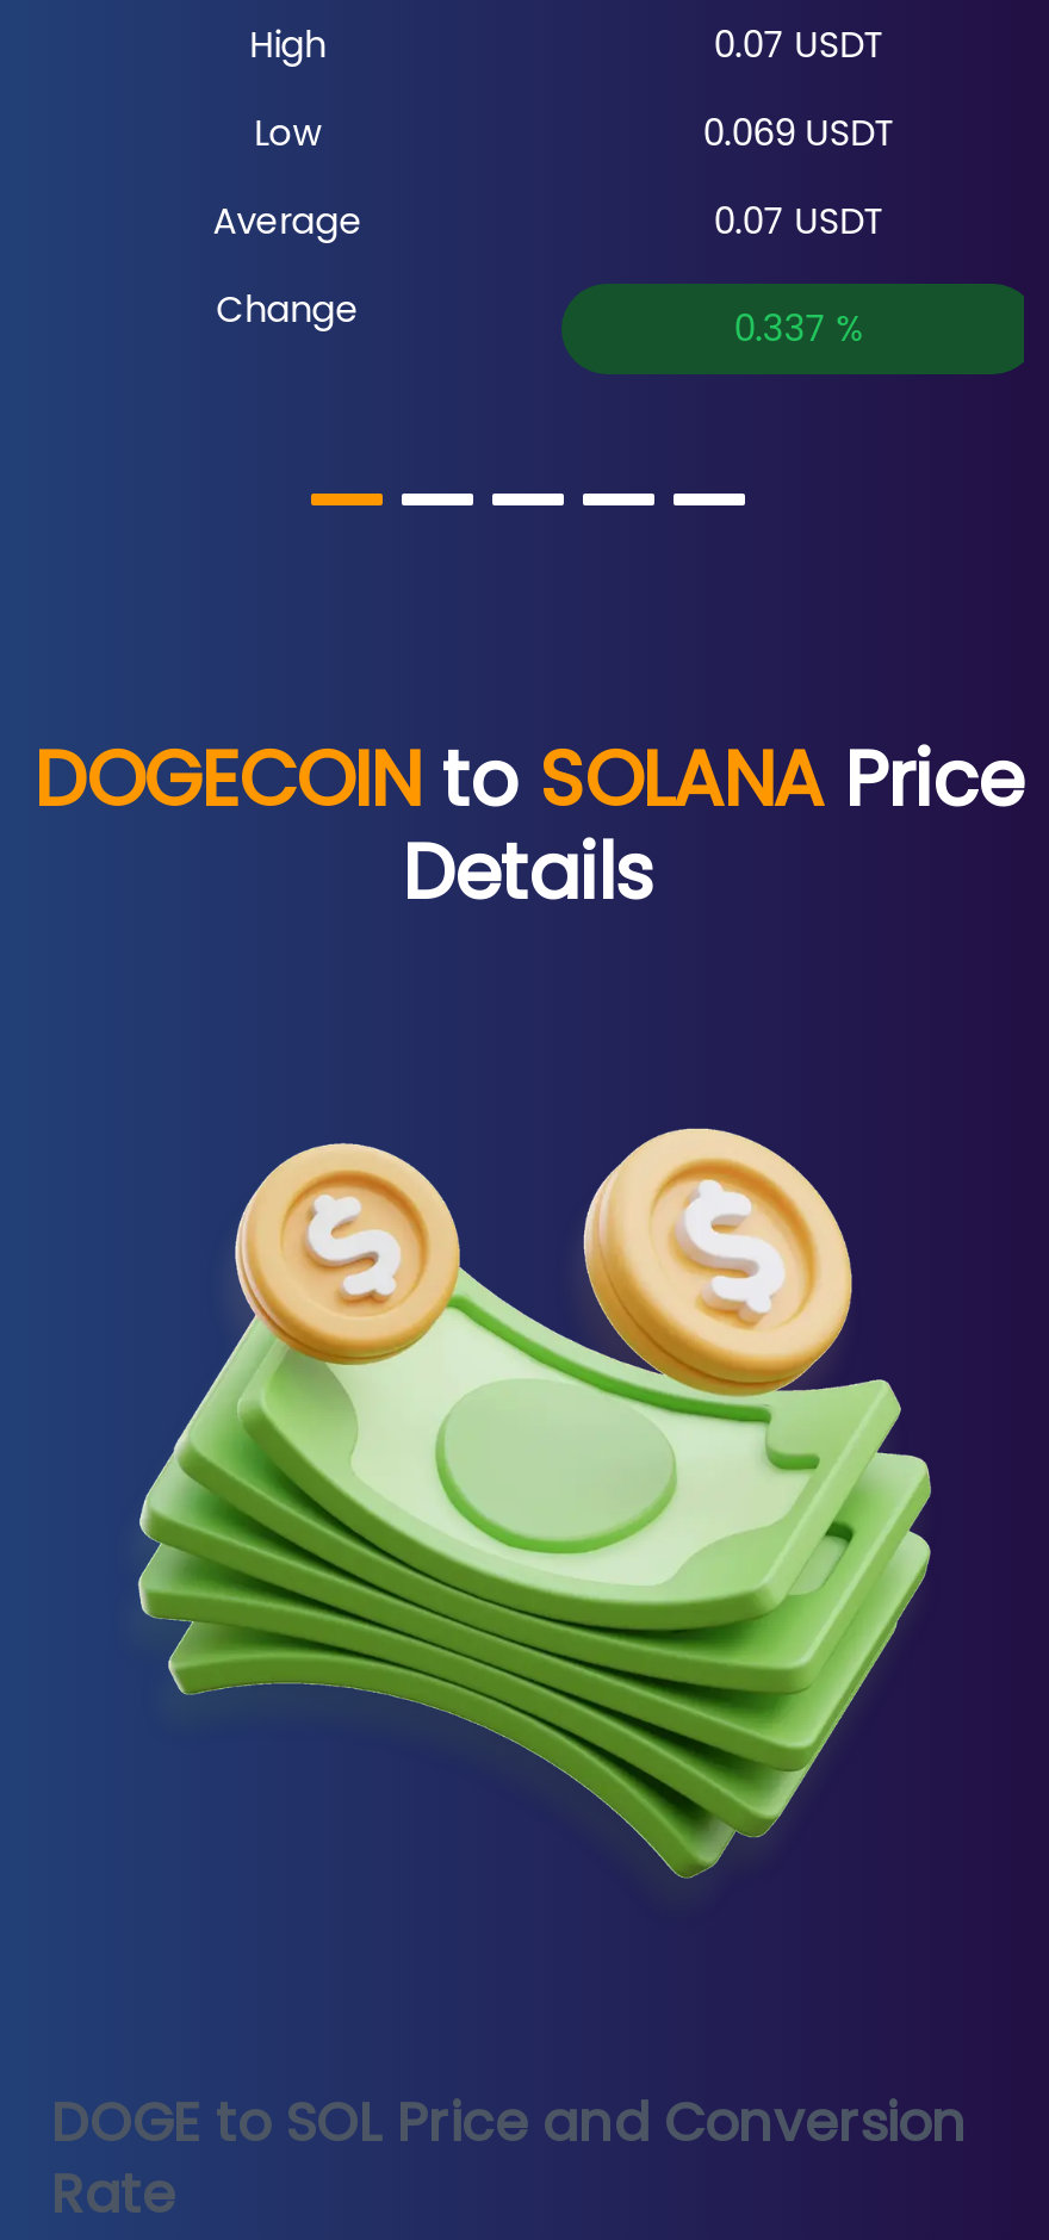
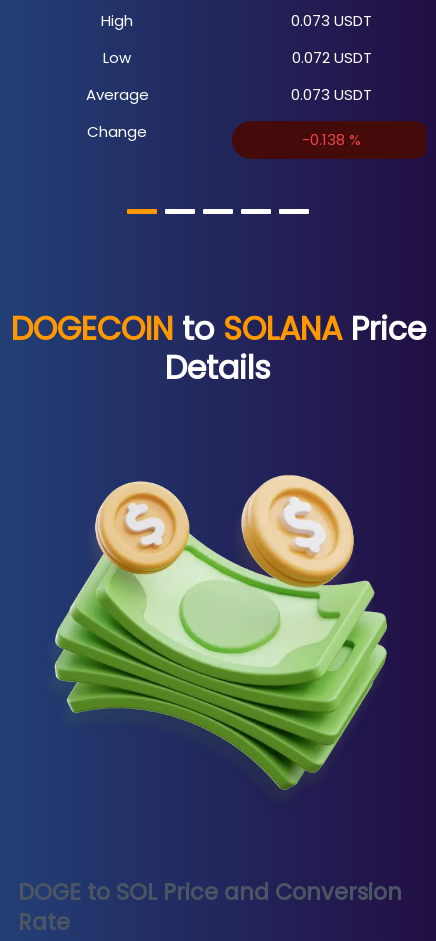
[714,19,885,69] 0.07 USDT -> [291,10,372,31] 0.073 USDT
[703,107,896,157] 0.069 USDT -> [292,47,372,68] 0.072 USDT
[714,196,885,246] 0.07 USDT -> [291,84,372,105] 0.073 USDT
[734,303,865,353] 0.337% -> [302,129,361,150] -0.138%

